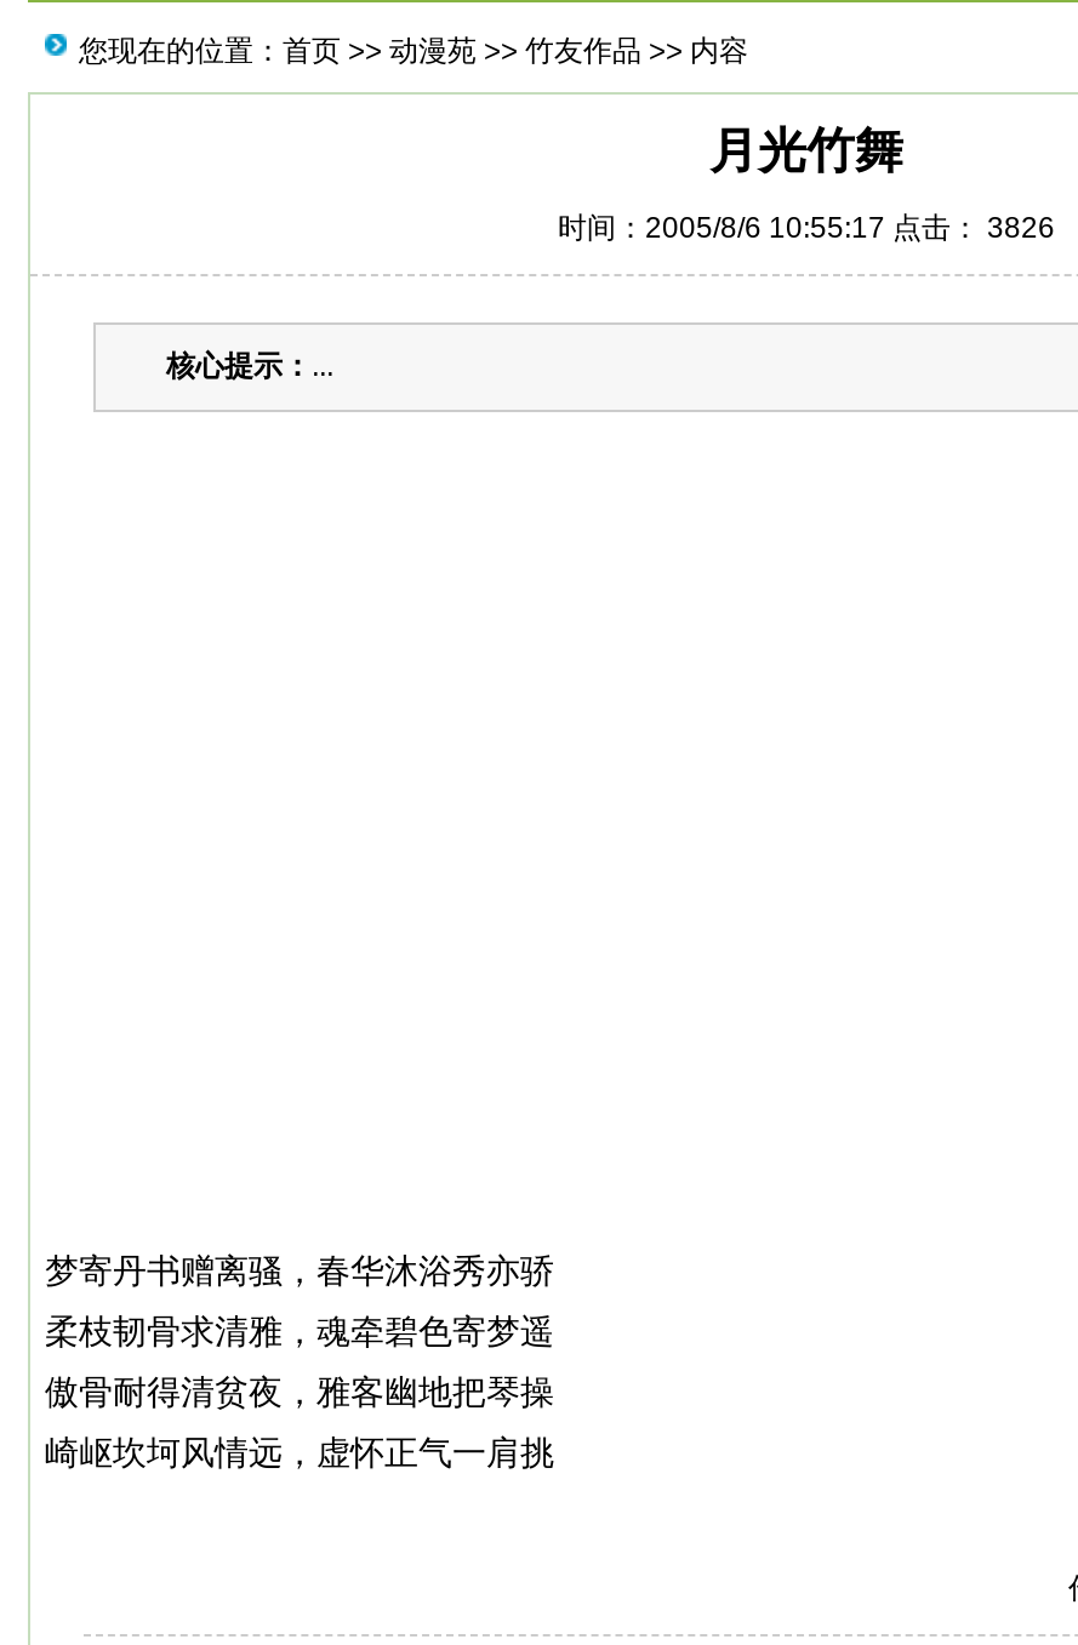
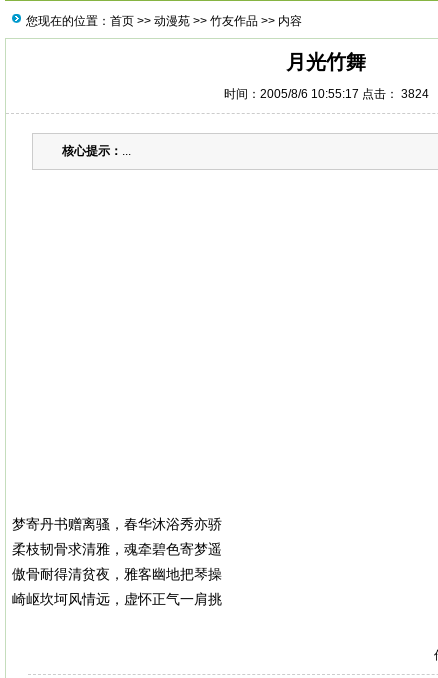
[558,211,1055,245] 时间：2005/8/6 10:55:17 点击： 3826 -> [223,87,428,101] 时间：2005/8/6 10:55:17 点击： 3824

